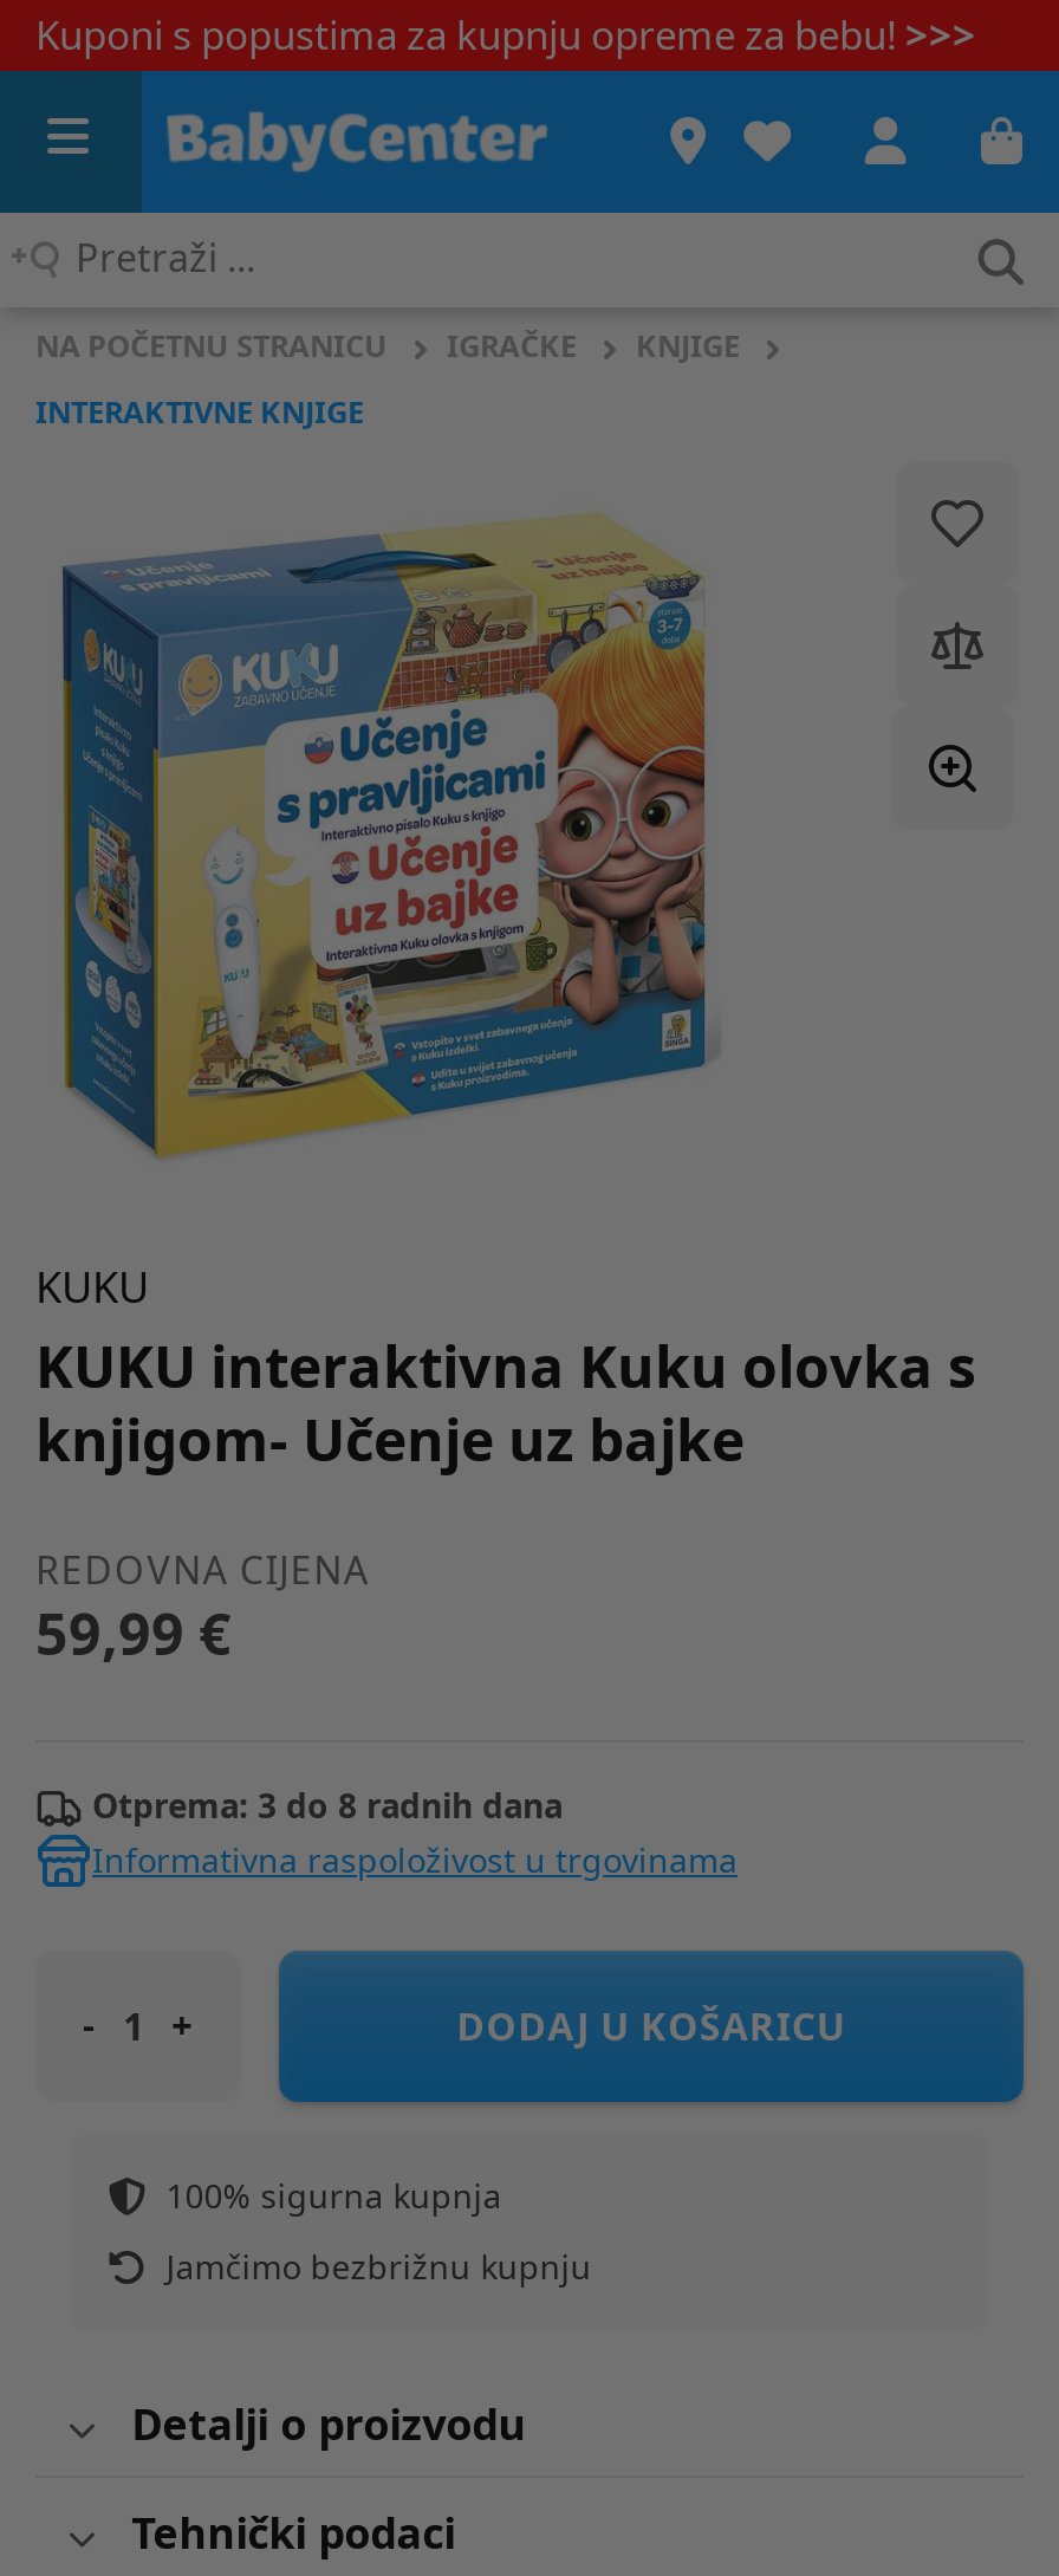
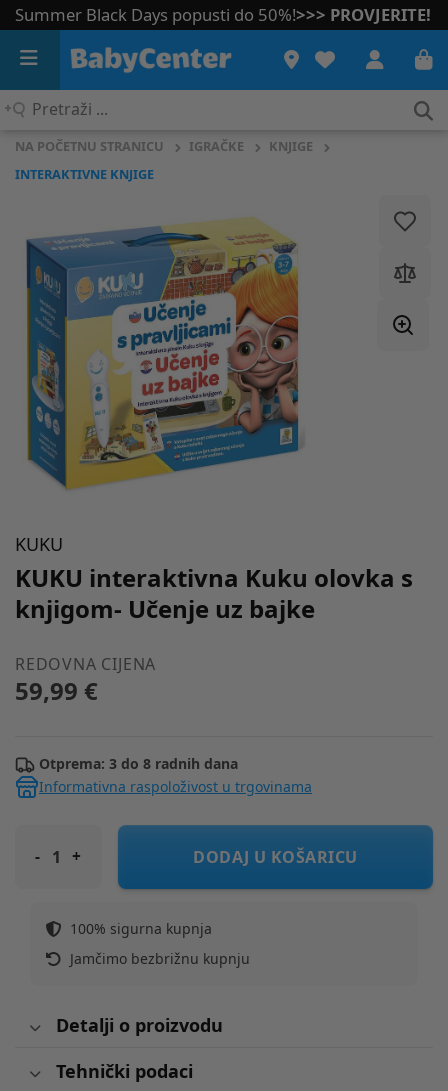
[35,7,976,61] Kuponi s popustima za kupnju opreme za bebu! >>> -> [15,3,431,26] Summer Black Days popusti do 50%! >>> PROVJERITE!

